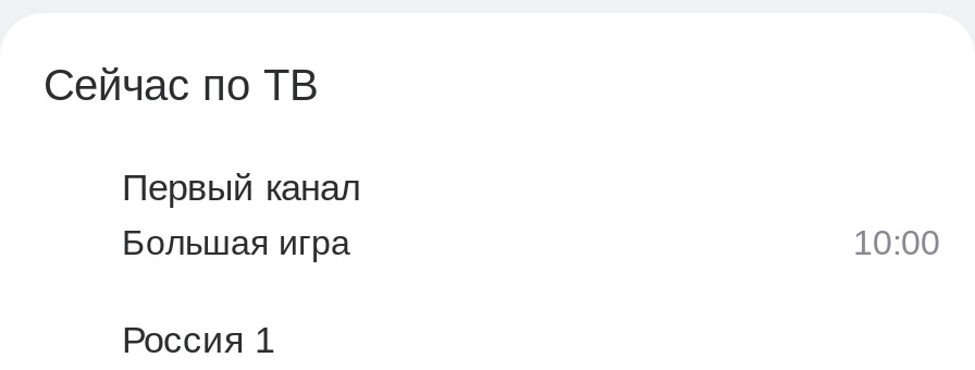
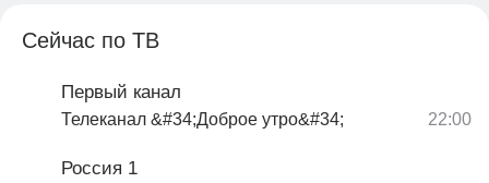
[122,224,350,261] Большая игра -> [61,110,344,129] Телеканал &#34;Доброе утро&#34;

